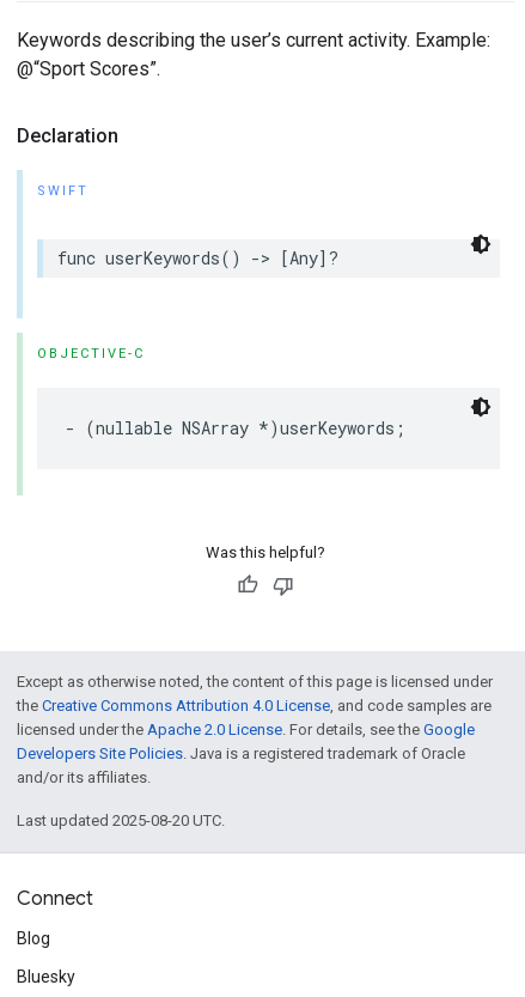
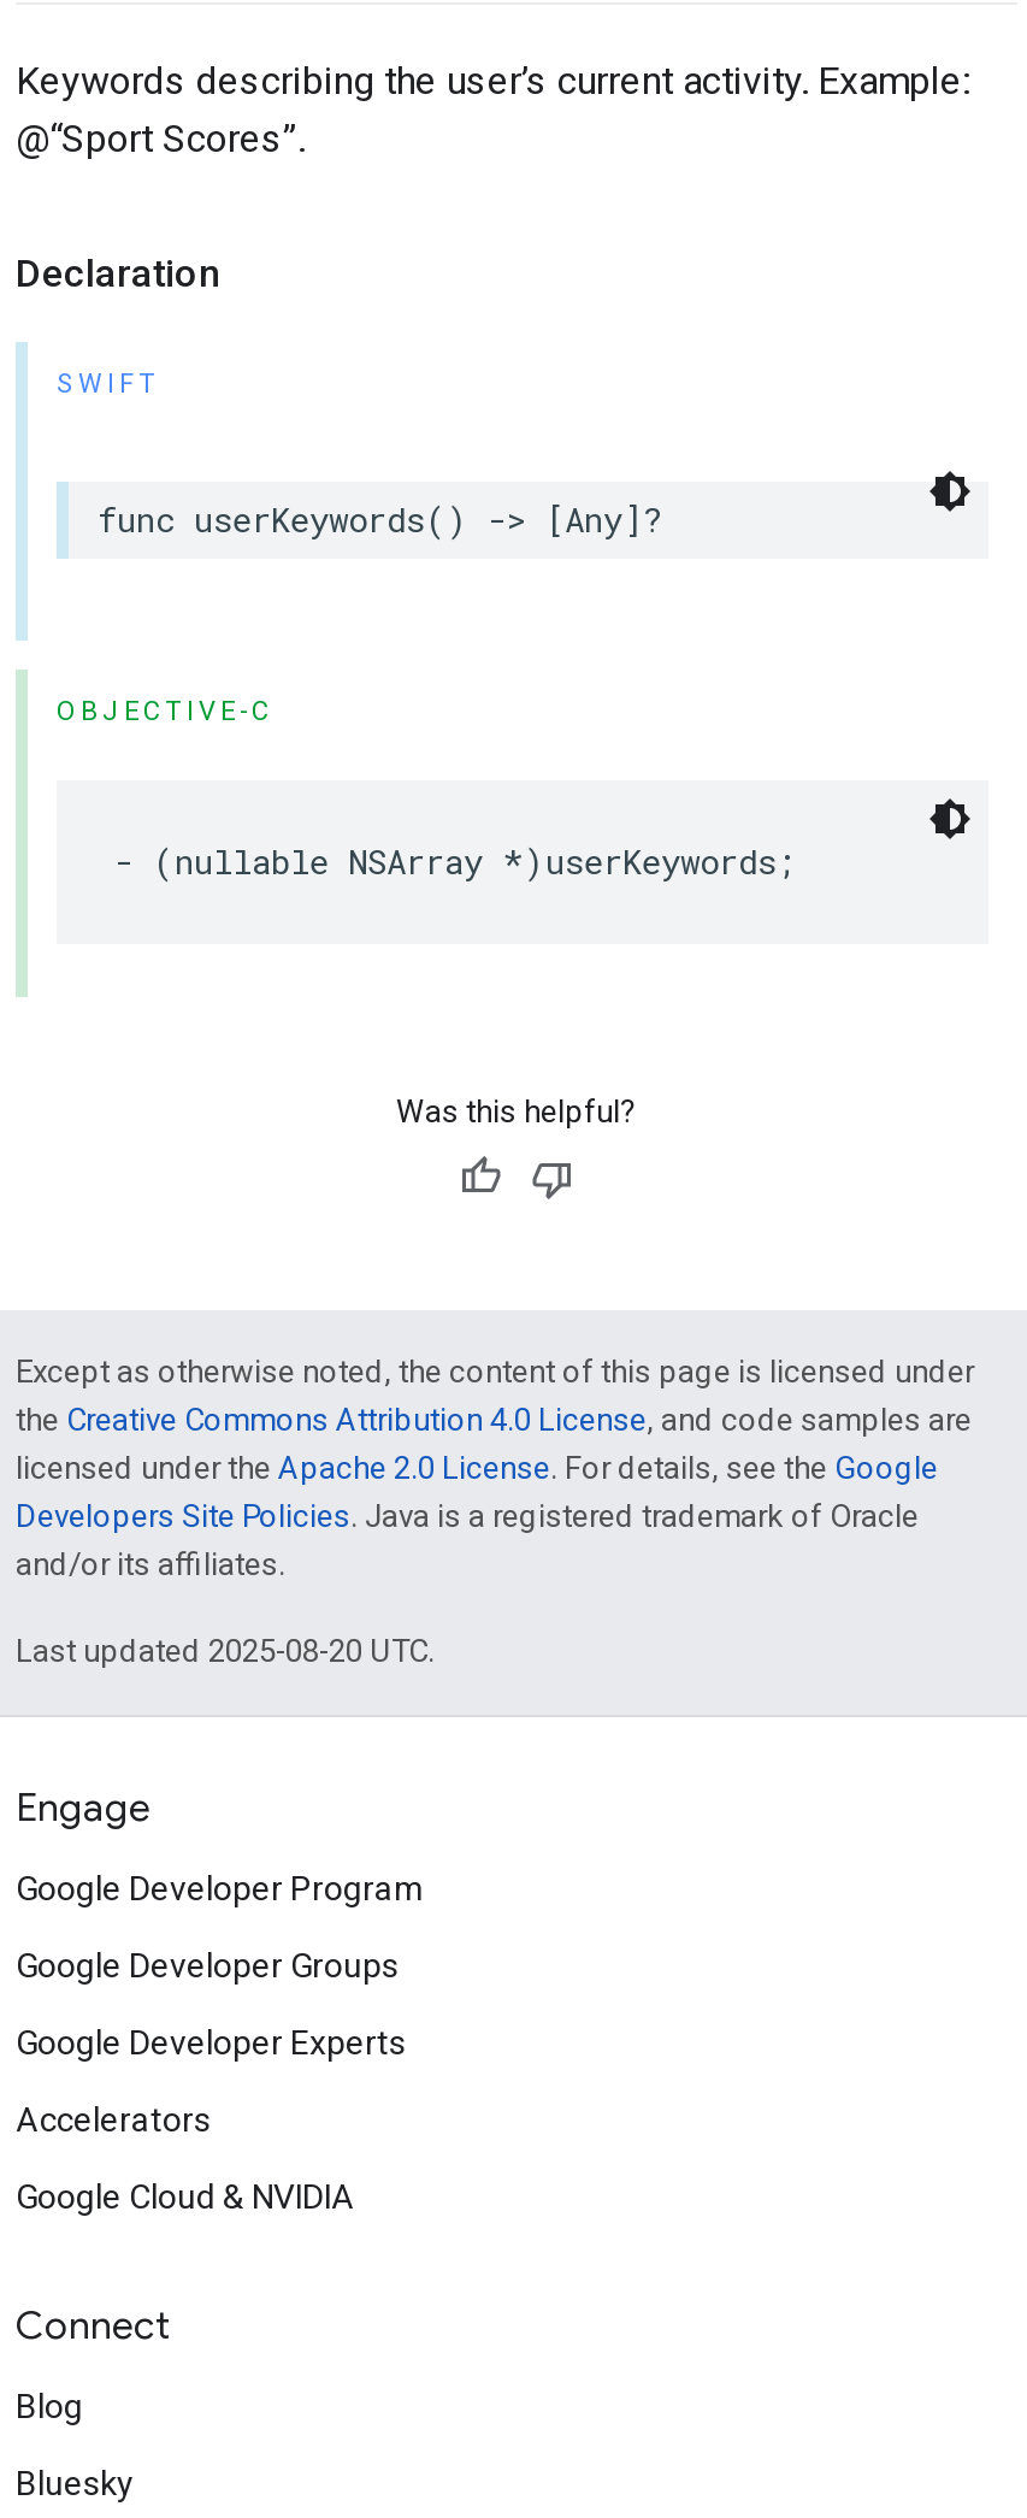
none -> [16,1785,425,2216] Engage | Google Developer Program | Google Developer Groups | Google Developer Experts | Accelerators | Google Cloud & NVIDIA

